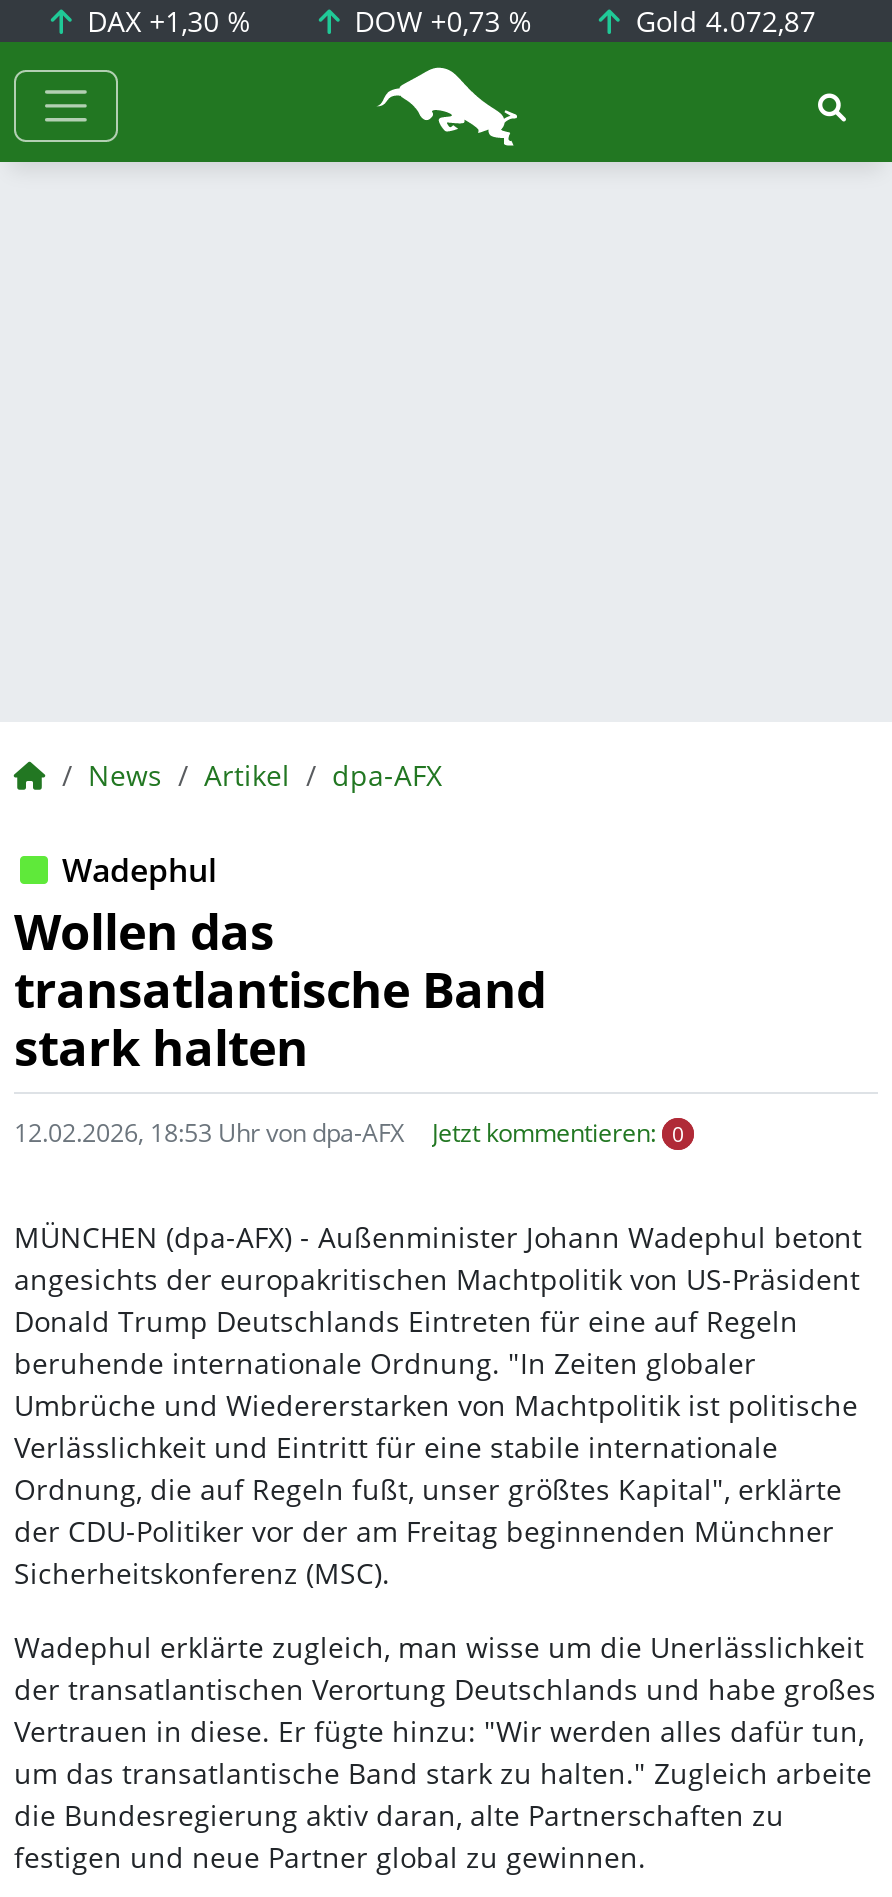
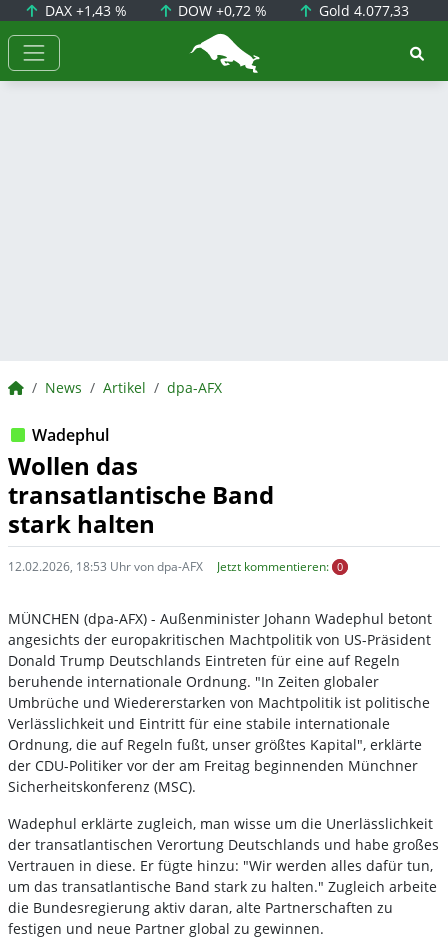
[79,2,251,40] DAX +1,30 % -> [41,1,127,20] DAX +1,43 %
[346,2,532,40] DOW +0,73 % -> [174,1,267,20] DOW +0,72 %
[628,2,816,40] Gold 4.072,87 -> [315,1,409,20] Gold 4.077,33

